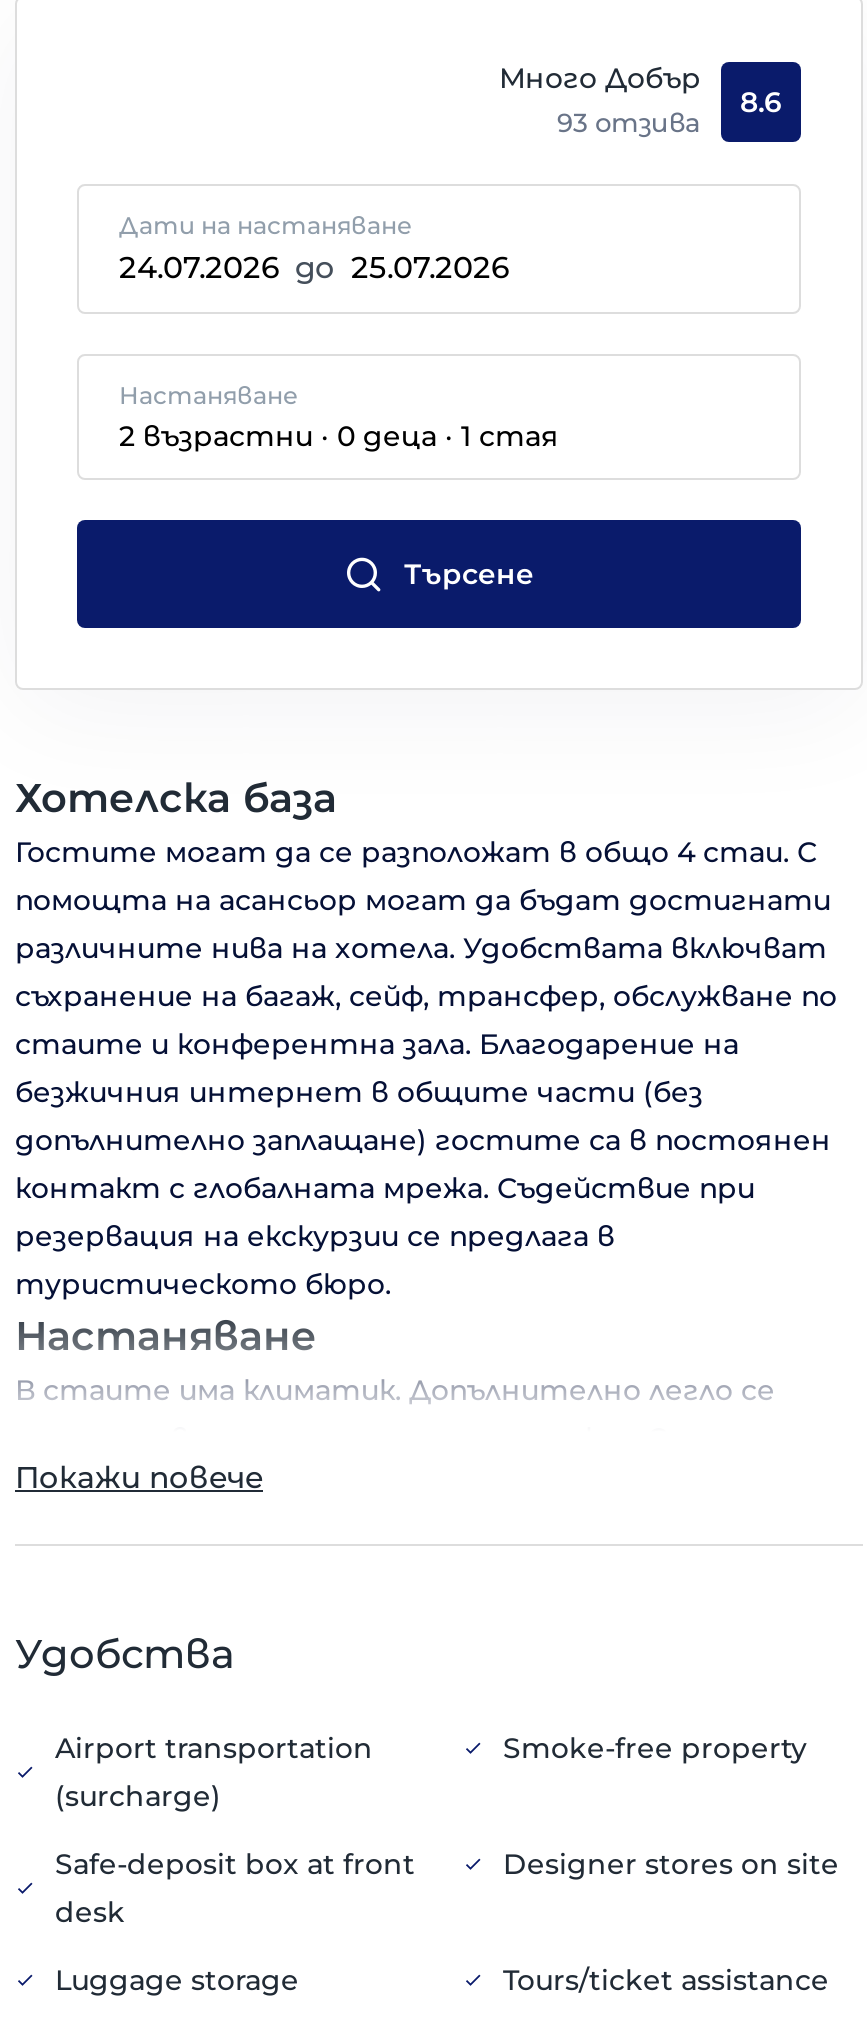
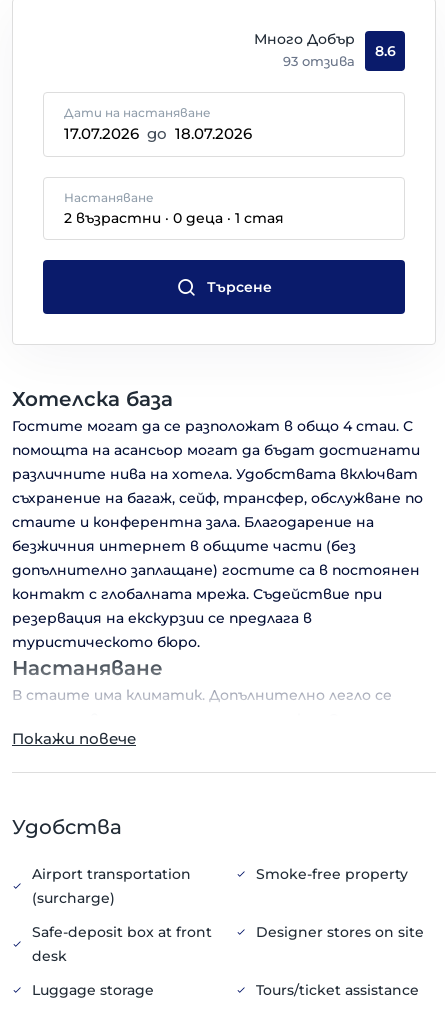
[119,248,509,286] 24.07.2026 до 25.07.2026 -> [64,124,252,143] 17.07.2026 до 18.07.2026

